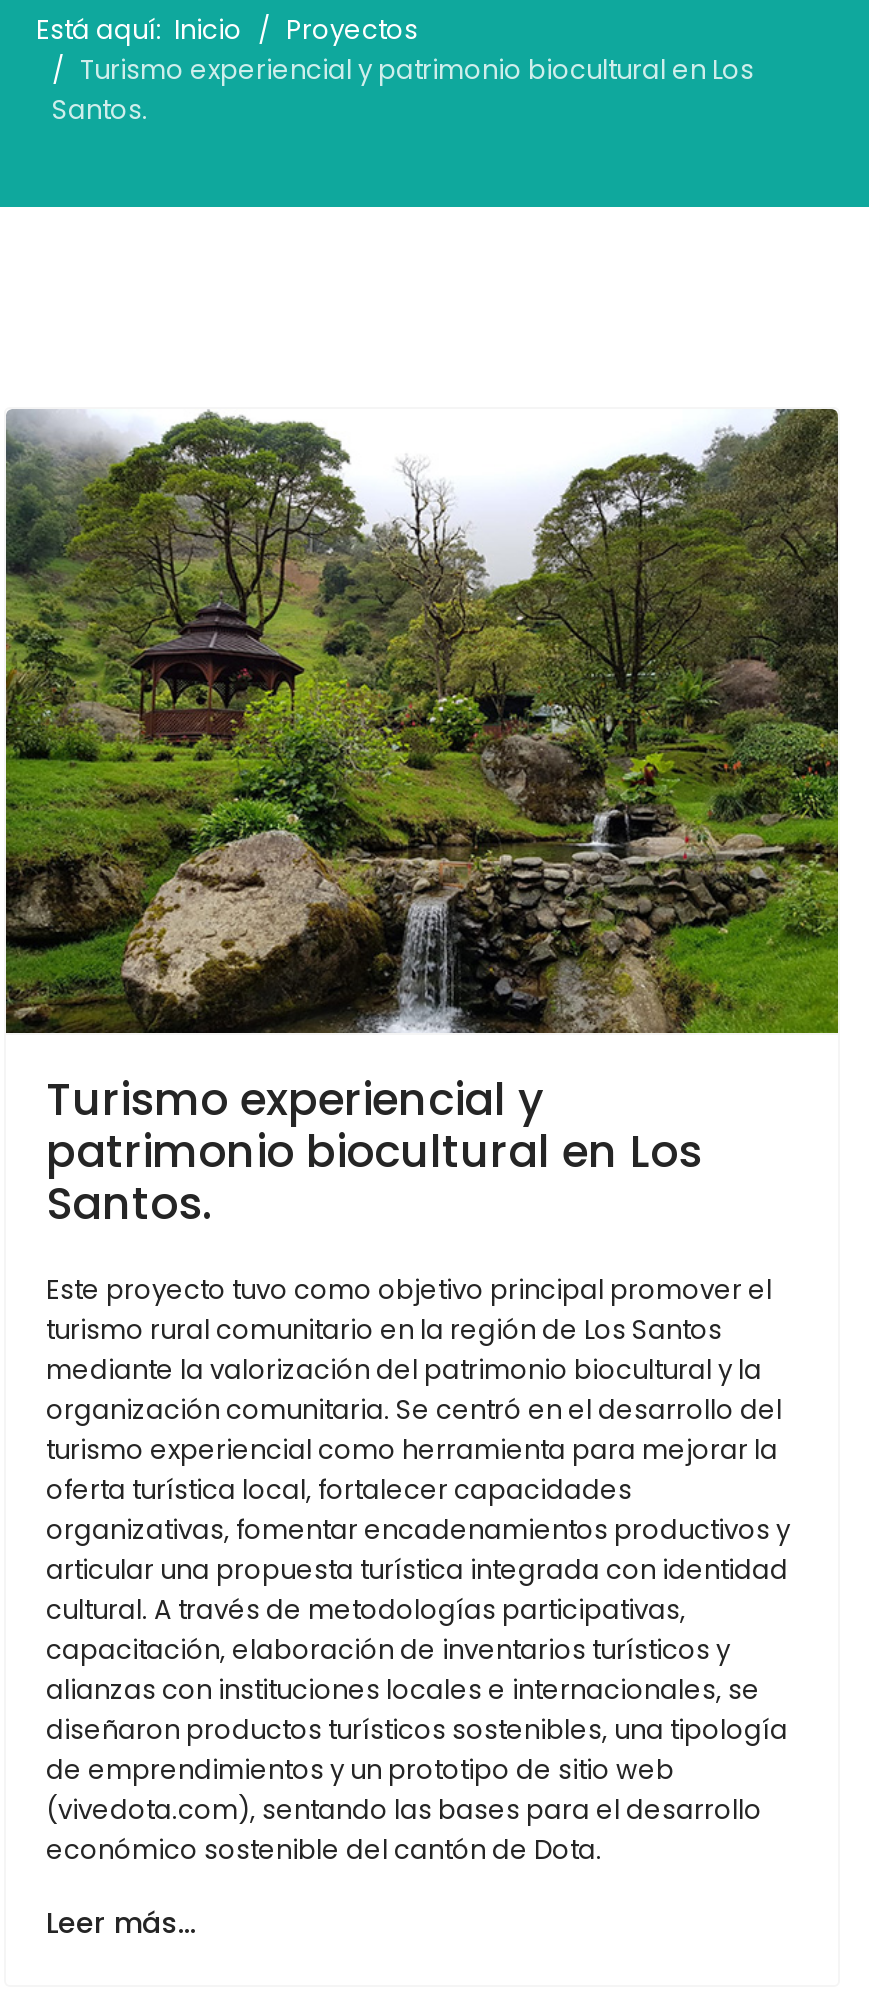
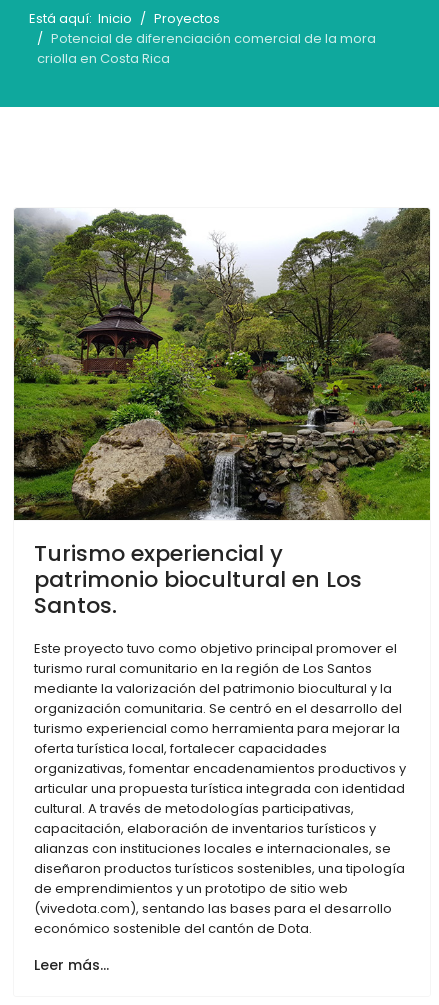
[52,51,754,129] Turismo experiencial y patrimonio biocultural en Los | Santos. -> [37,29,376,68] Potencial de diferenciación comercial de la mora | criolla en Costa Rica

